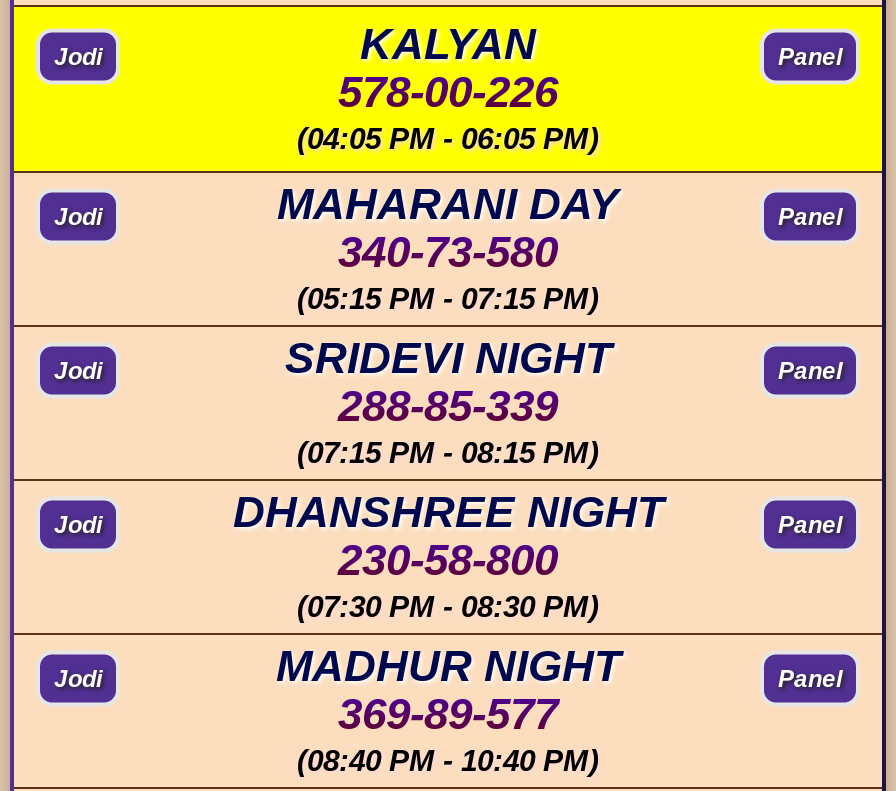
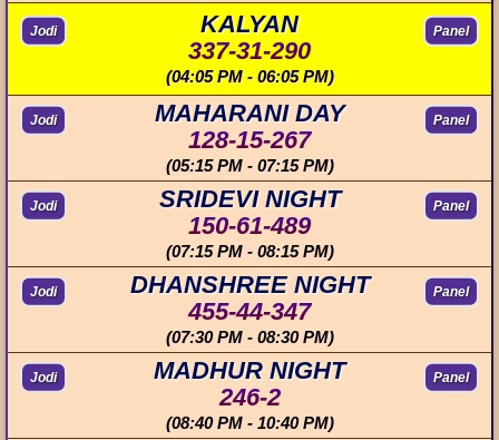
[338,67,558,117] 578-00-226 -> [188,37,311,65] 337-31-290
[338,227,558,277] 340-73-580 -> [188,126,311,154] 128-15-267
[338,381,558,431] 288-85-339 -> [188,212,311,239] 150-61-489
[338,535,558,585] 230-58-800 -> [188,297,311,325] 455-44-347
[338,689,558,739] 369-89-577 -> [219,383,280,411] 246-2

